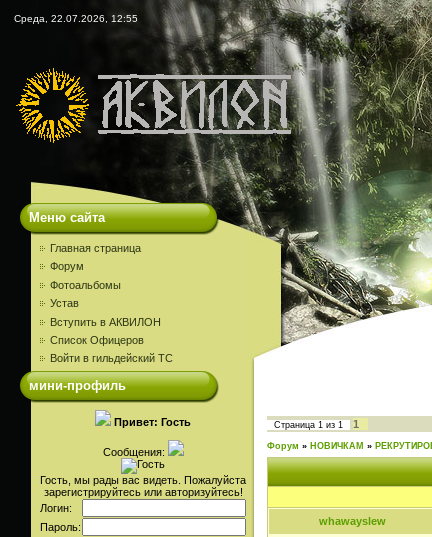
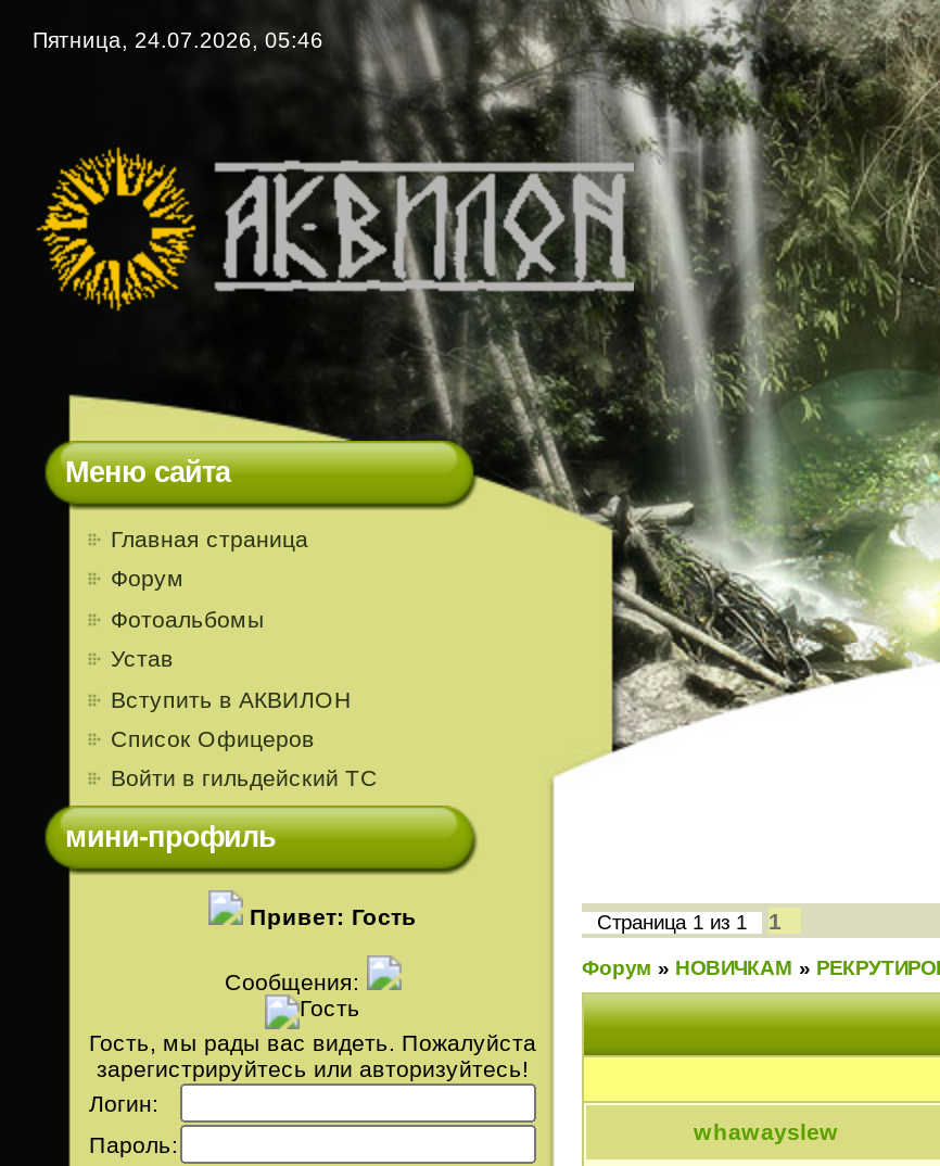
[14,13,138,24] Среда, 22.07.2026, 12:55 -> [33,28,323,52] Пятница, 24.07.2026, 05:46

